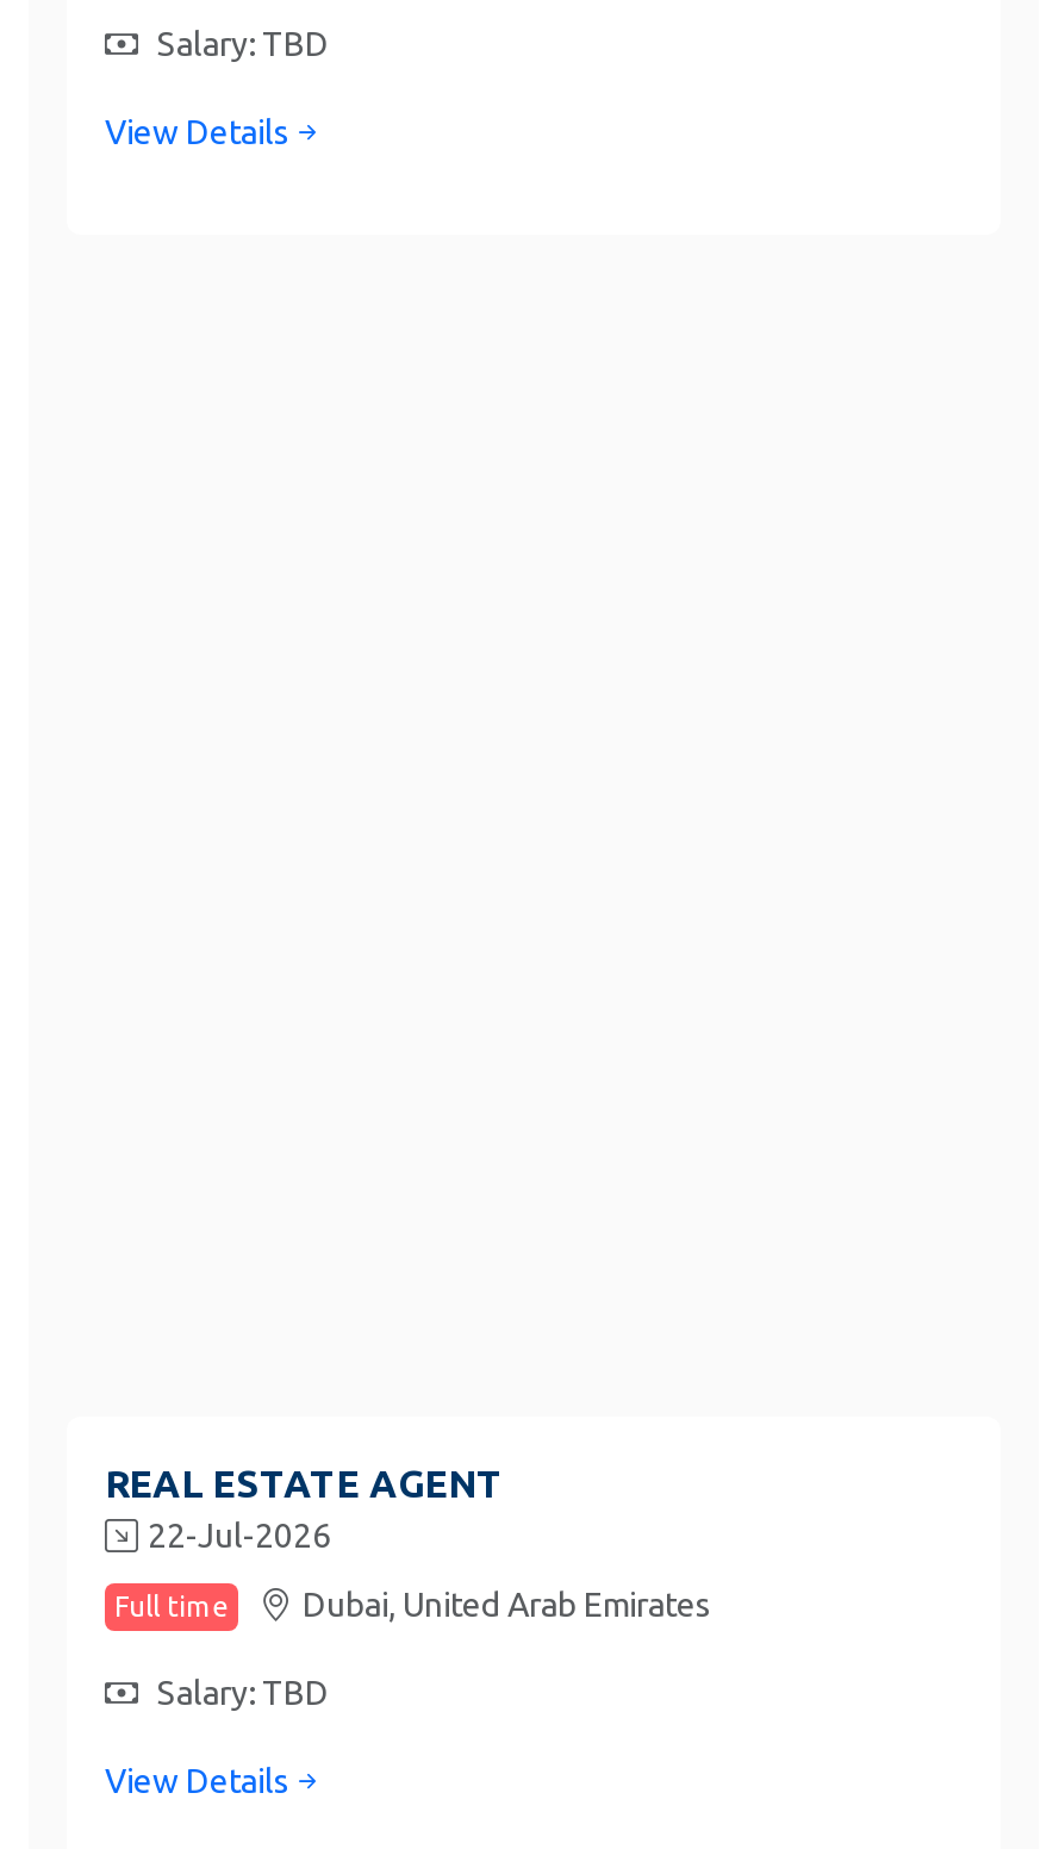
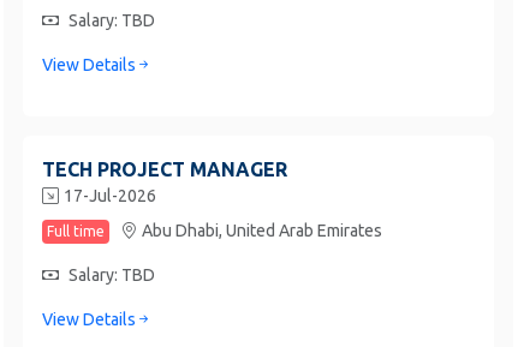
[105,1462,503,1555] REAL ESTATE AGENT | 22-Jul-2026 -> [42,158,287,205] TECH PROJECT MANAGER | 17-Jul-2026
[303,1586,712,1624] Dubai, United Arab Emirates -> [142,221,382,240] Abu Dhabi, United Arab Emirates

